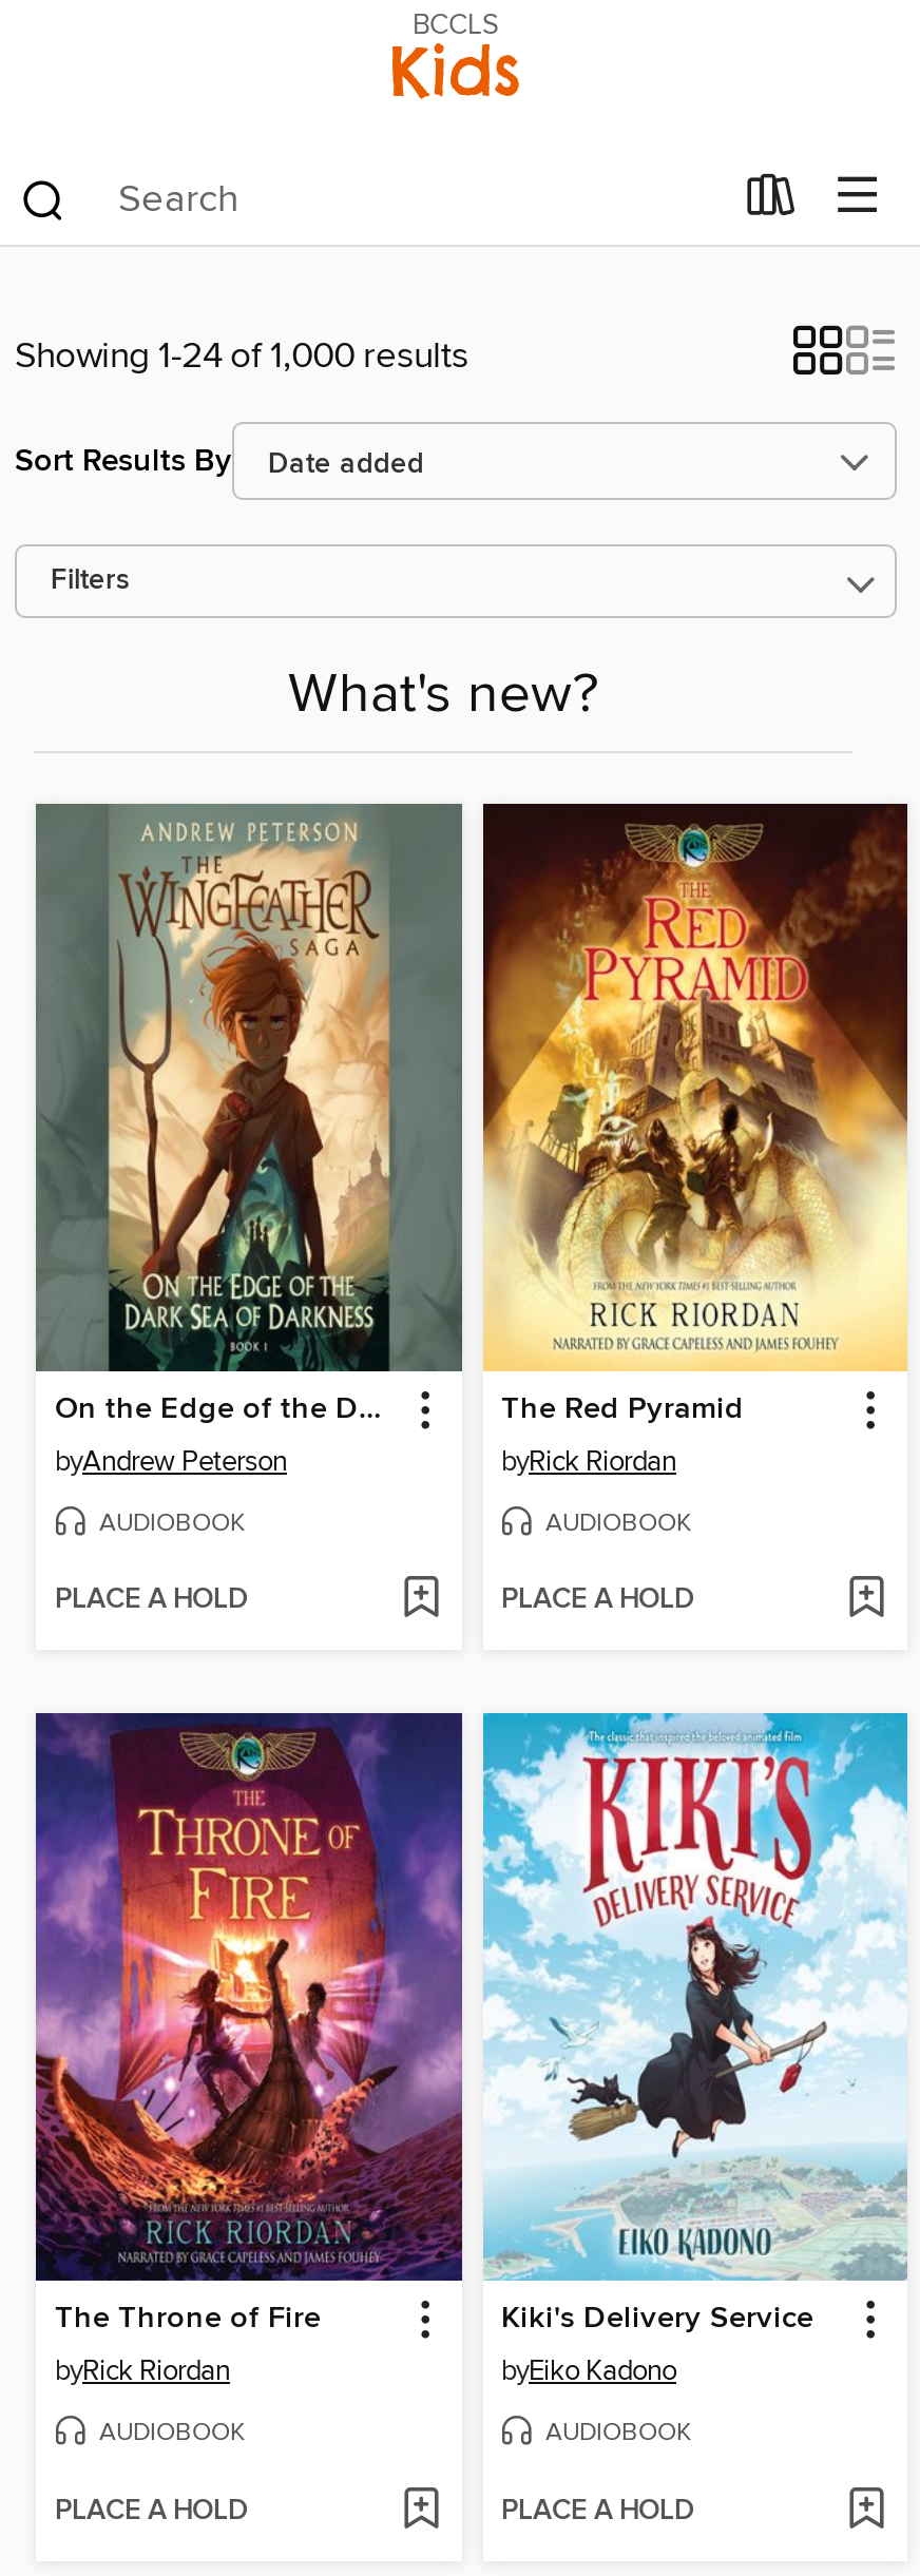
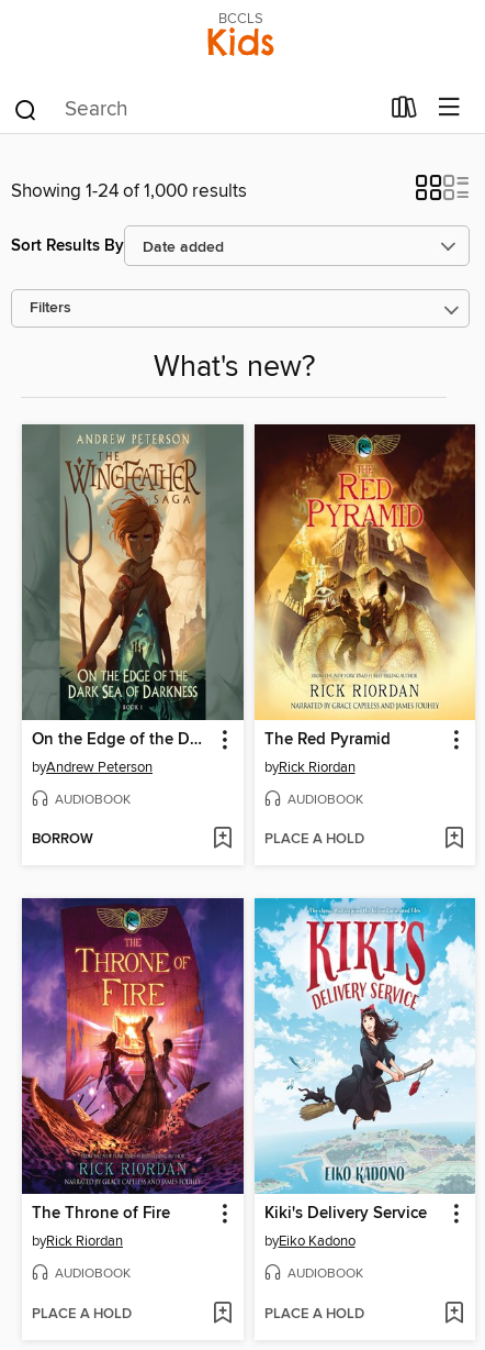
[55,1583,247,1619] PLACE A HOLD -> [32,831,93,849] BORROW

